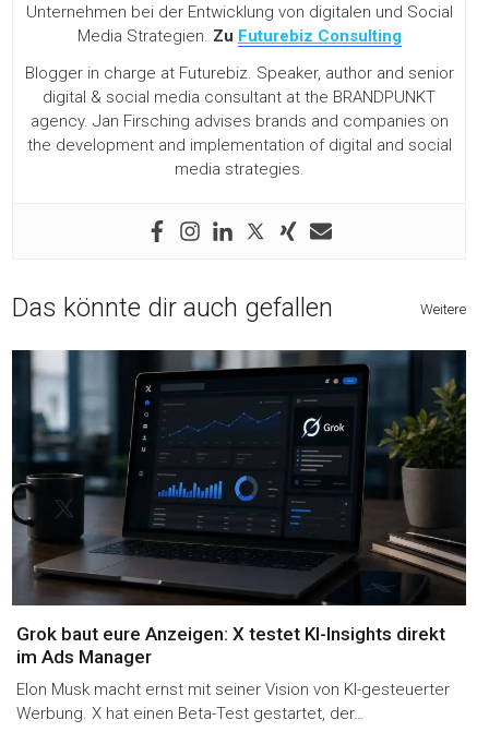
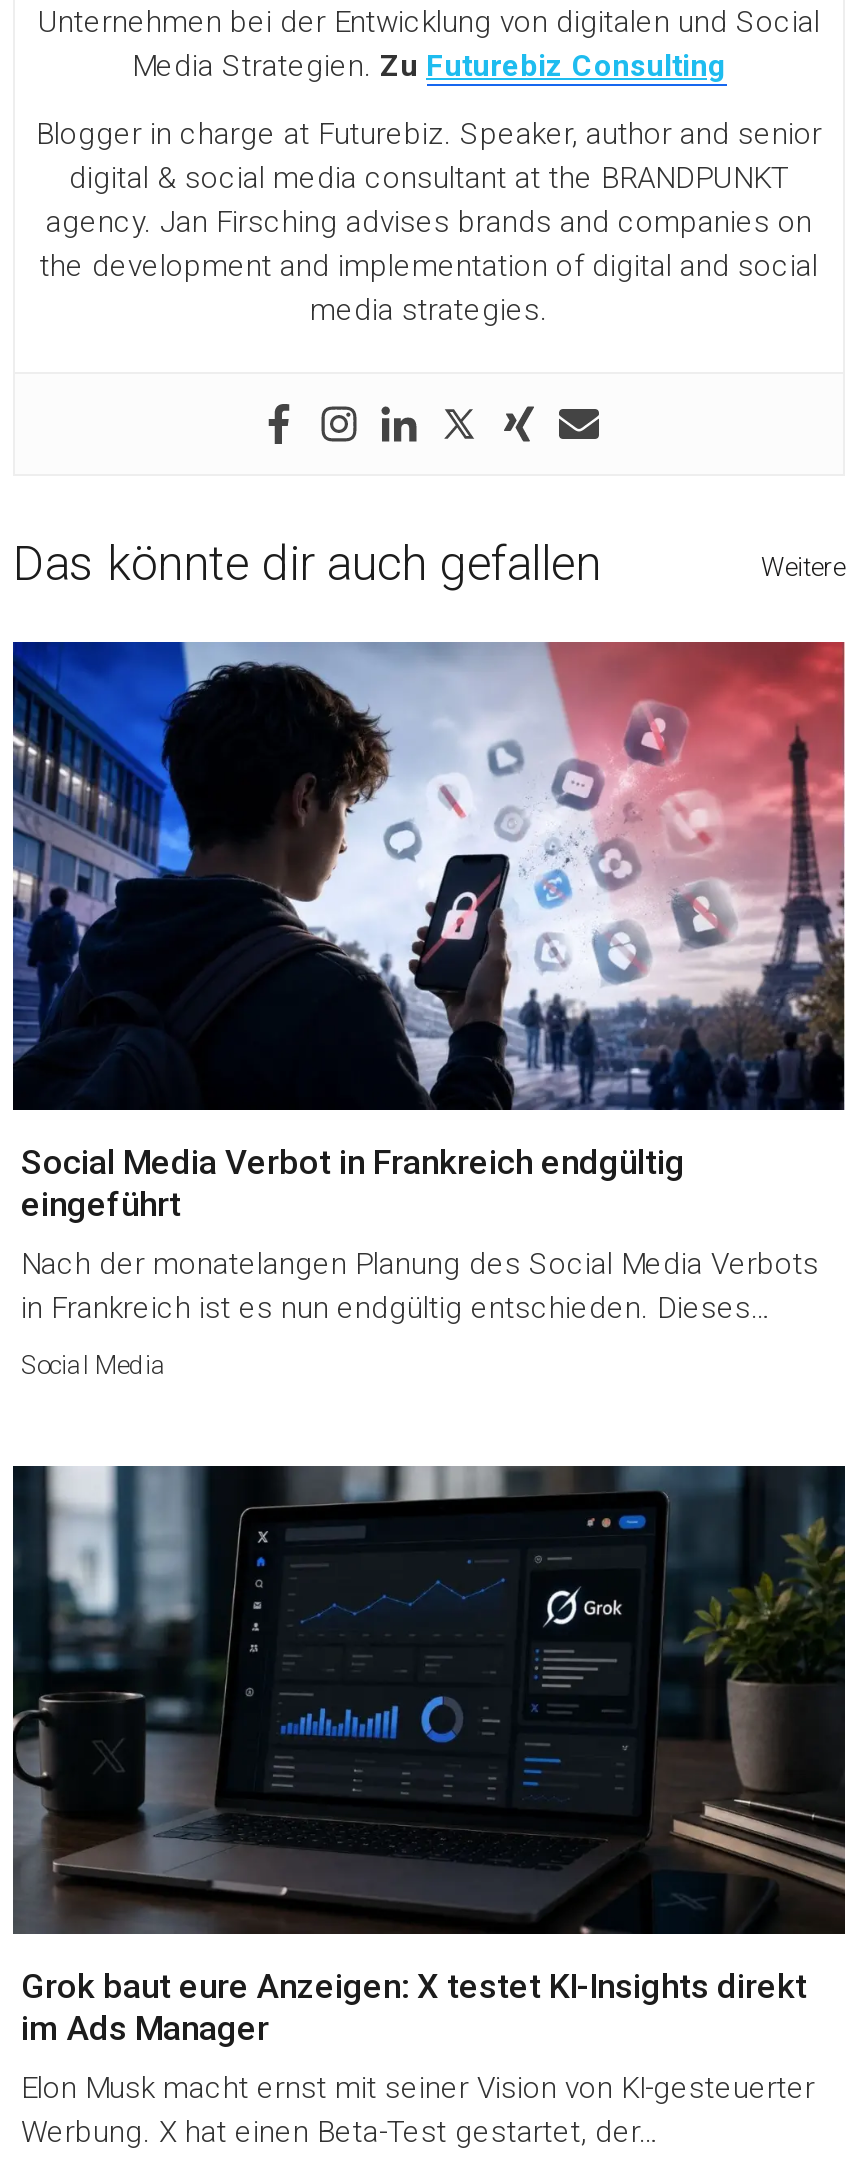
none -> [11,640,847,1381] [image] | Social Media Verbot in Frankreich endgültig | eingeführt | Nach der monatelangen Planung des Social Media Verbots | in Frankreich ist es nun endgültig entschieden. Dieses… | Social Media

